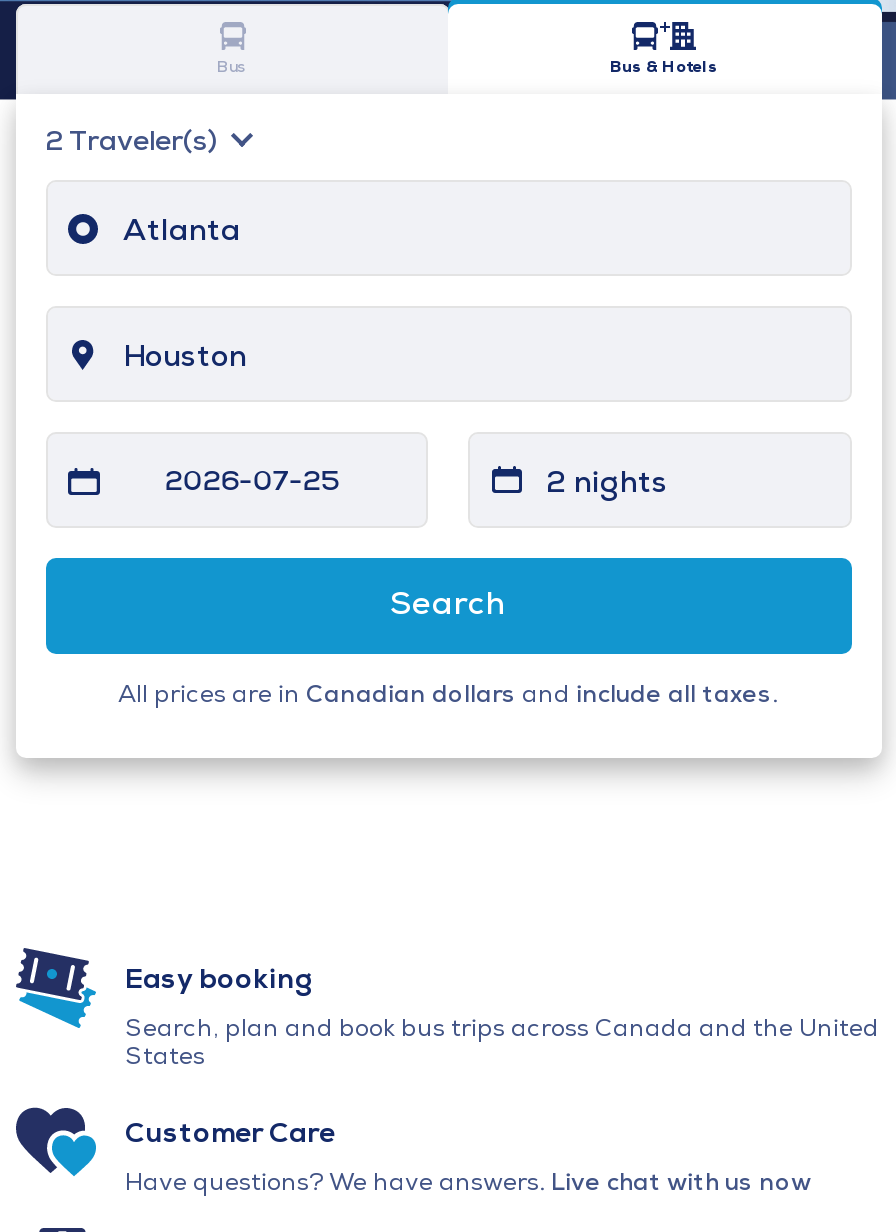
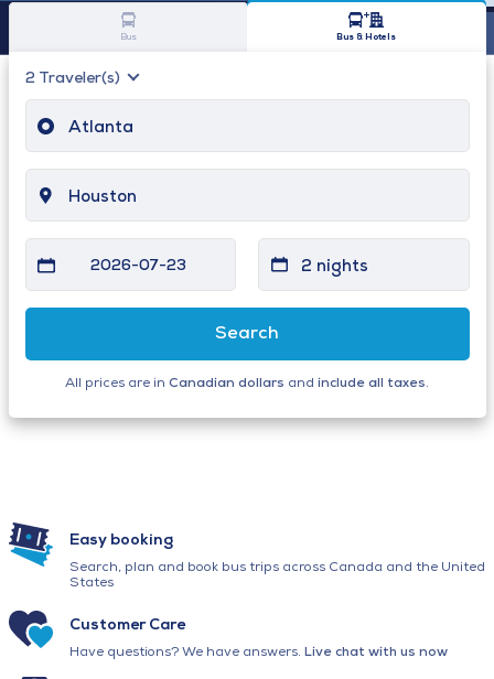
[164,467,338,497] 2026-07-25 -> [91,257,187,274] 2026-07-23

